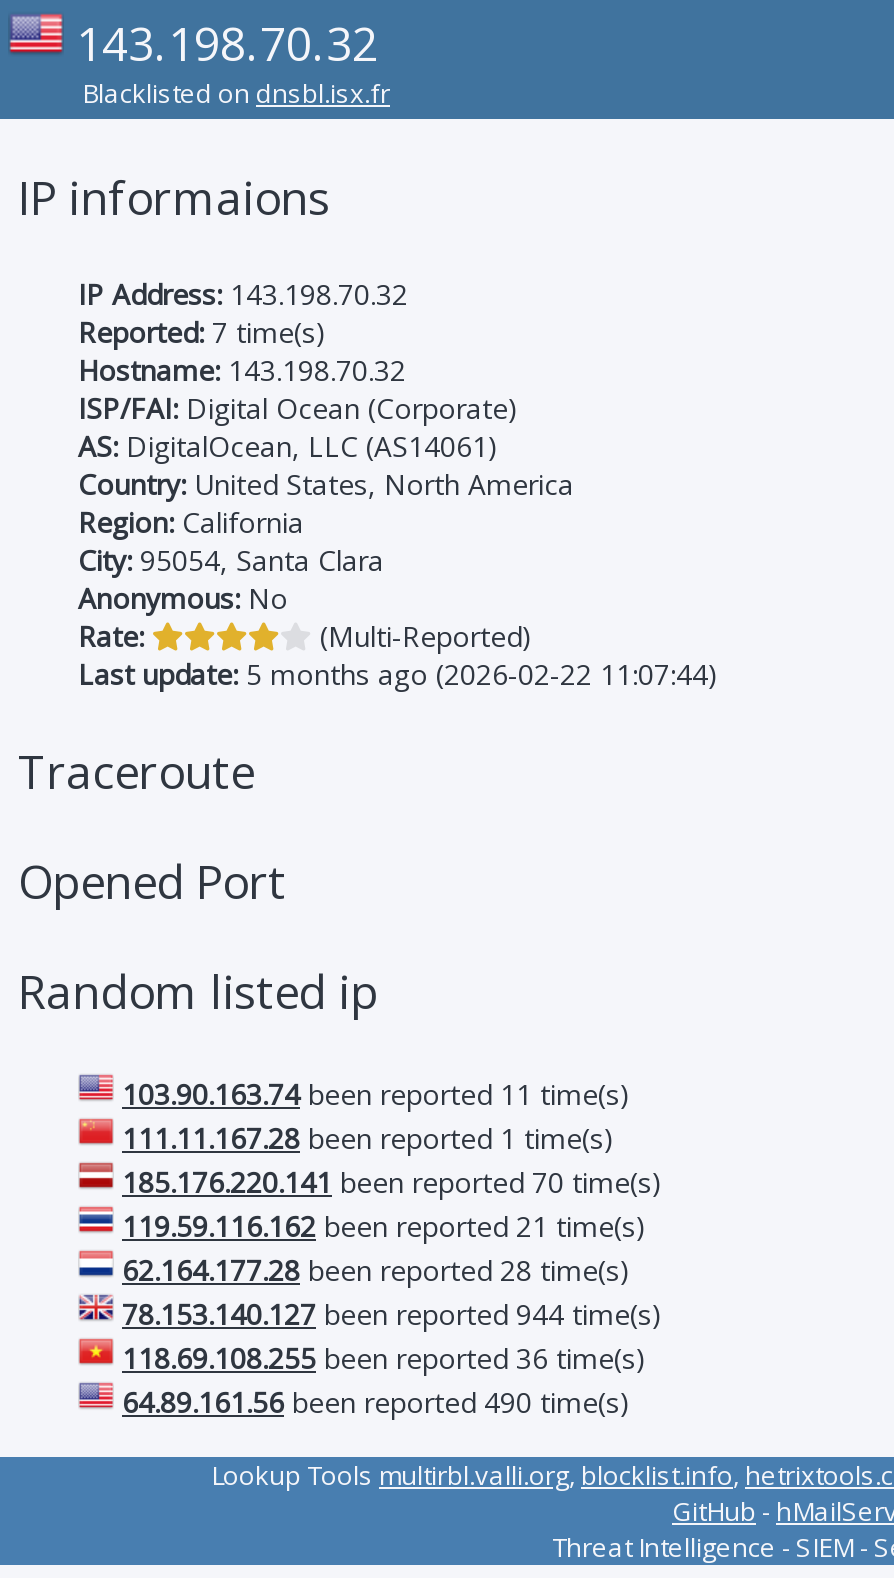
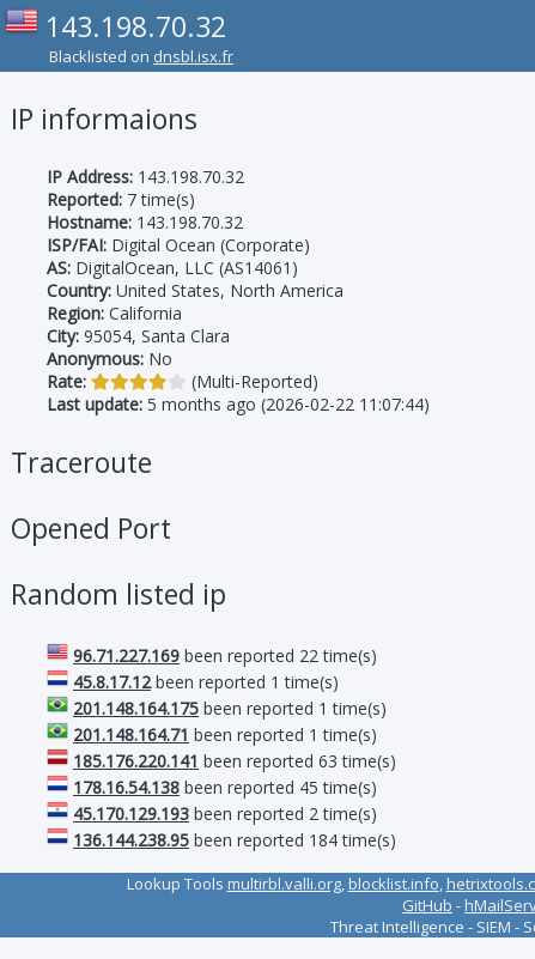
[122,1075,630,1113] 103.90.163.74 been reported 11 time(s) -> [73,644,377,667] 96.71.227.169 been reported 22 time(s)
[122,1119,614,1157] 111.11.167.28 been reported 1 time(s) -> [73,670,339,693] 45.8.17.12 been reported 1 time(s)
[122,1163,662,1201] 185.176.220.141 been reported 70 time(s) -> [73,697,387,720] 201.148.164.175 been reported 1 time(s)
[122,1207,646,1245] 119.59.116.162 been reported 21 time(s) -> [73,723,377,746] 201.148.164.71 been reported 1 time(s)
[122,1251,630,1289] 62.164.177.28 been reported 28 time(s) -> [73,749,396,772] 185.176.220.141 been reported 63 time(s)
[122,1295,662,1333] 78.153.140.127 been reported 944 time(s) -> [73,776,377,799] 178.16.54.138 been reported 45 time(s)
[122,1339,646,1377] 118.69.108.255 been reported 36 time(s) -> [73,802,377,825] 45.170.129.193 been reported 2 time(s)
[122,1383,630,1421] 64.89.161.56 been reported 490 time(s) -> [73,828,396,851] 136.144.238.95 been reported 184 time(s)

